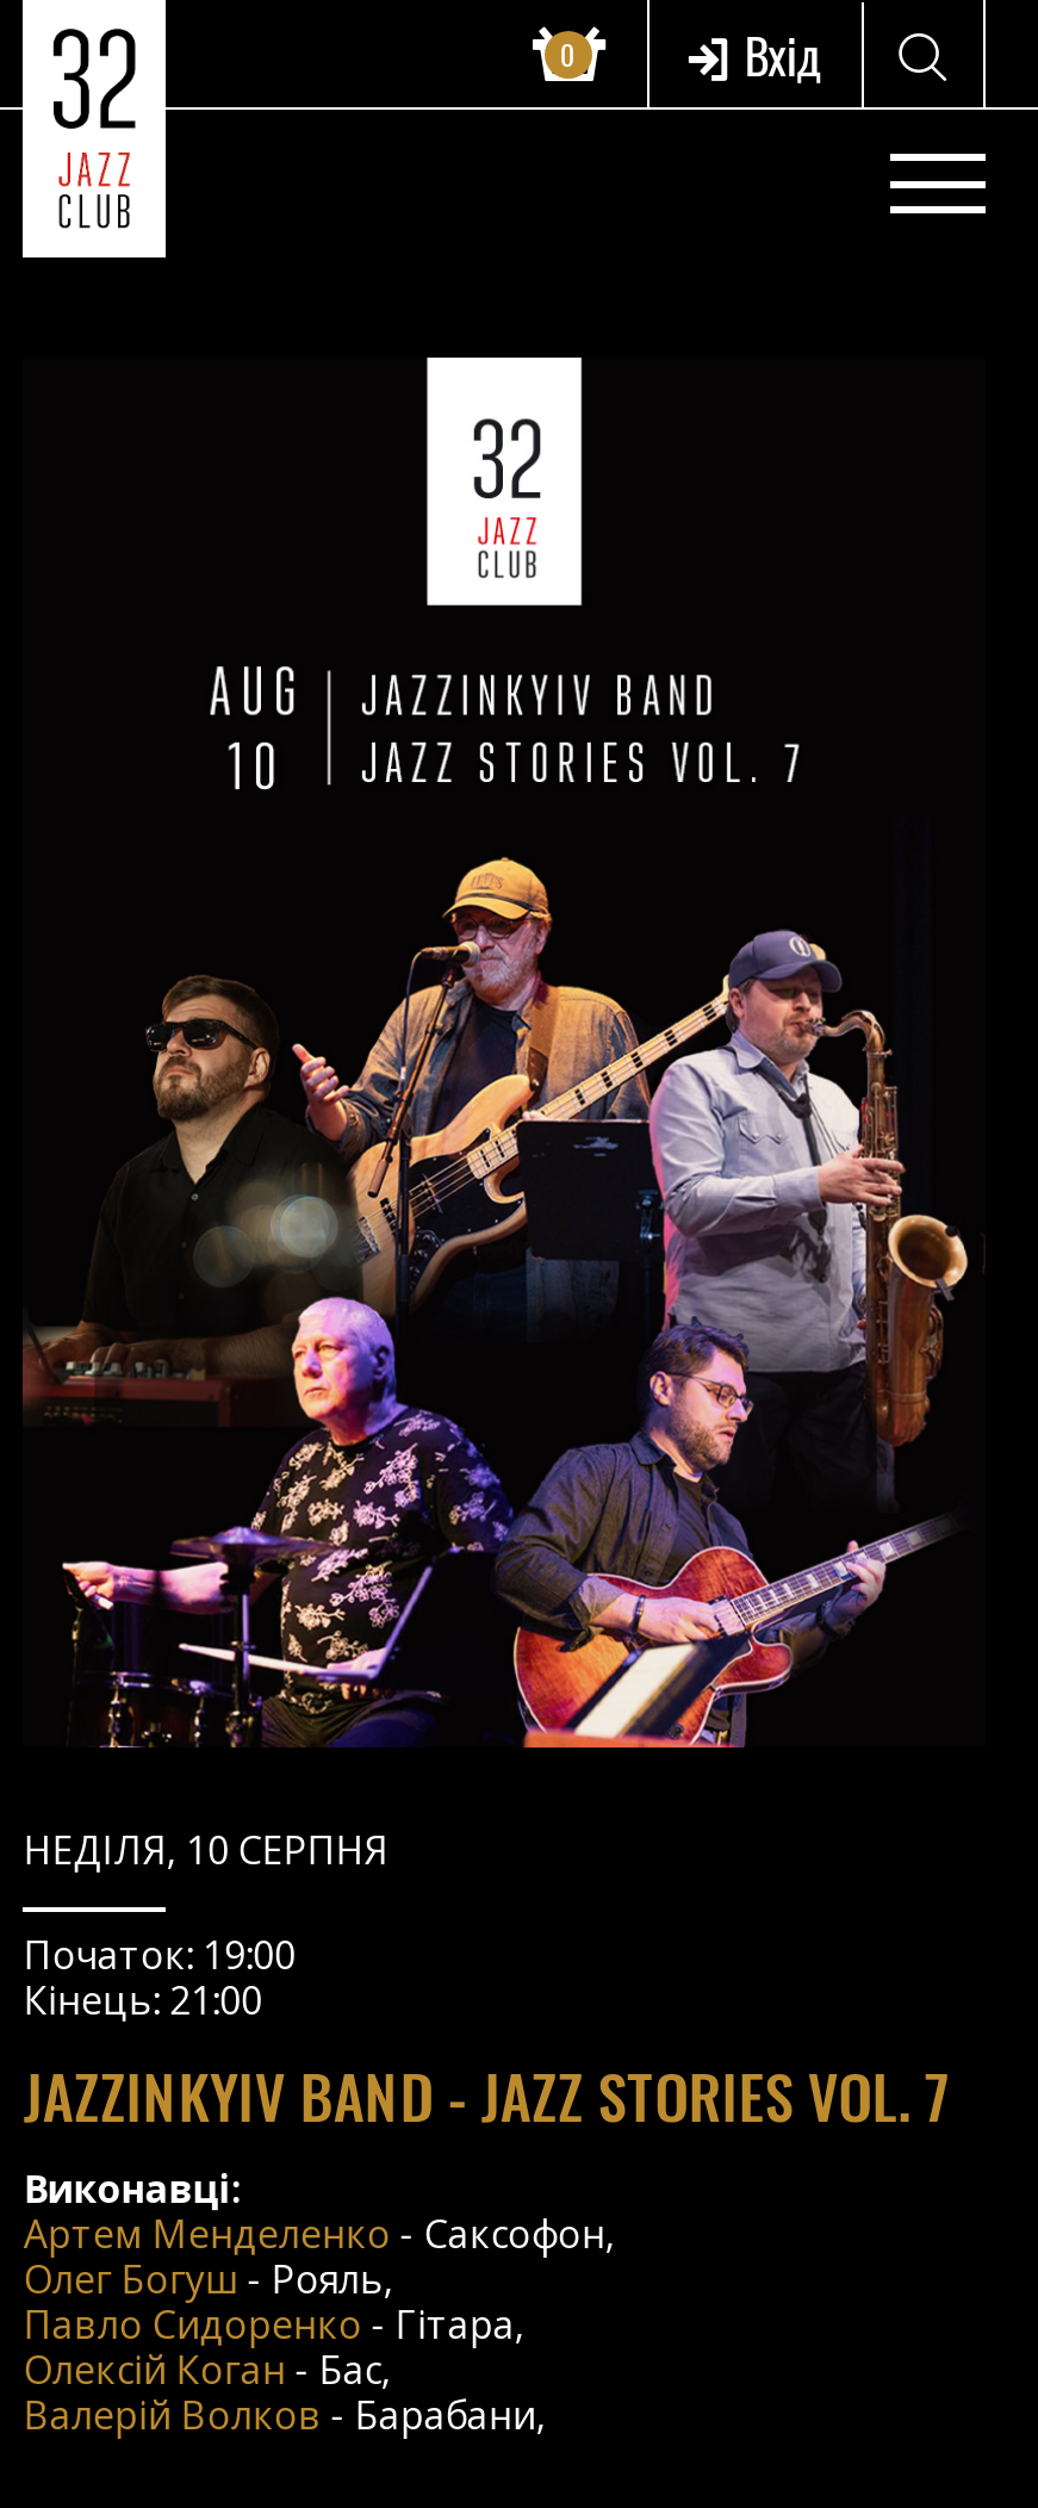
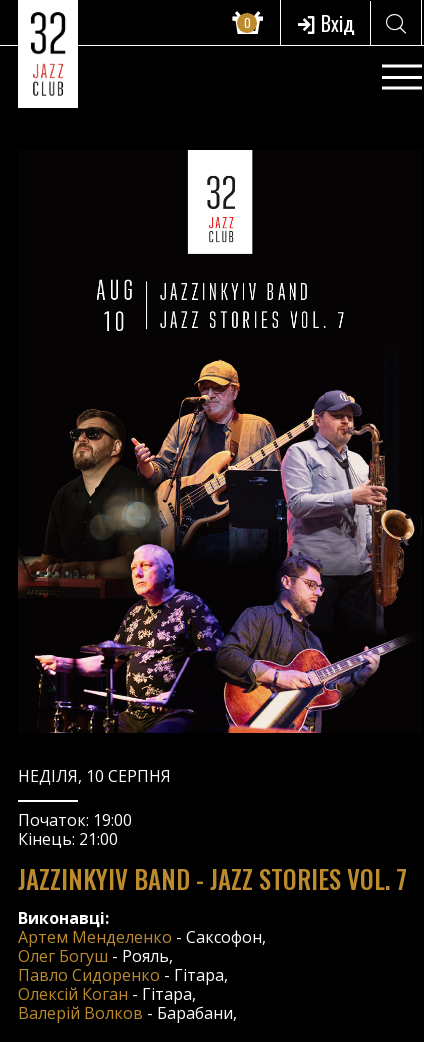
[24,2343,391,2395] Олексій Коган - Бас, -> [18,983,196,1005] Олексій Коган - Гітара,

